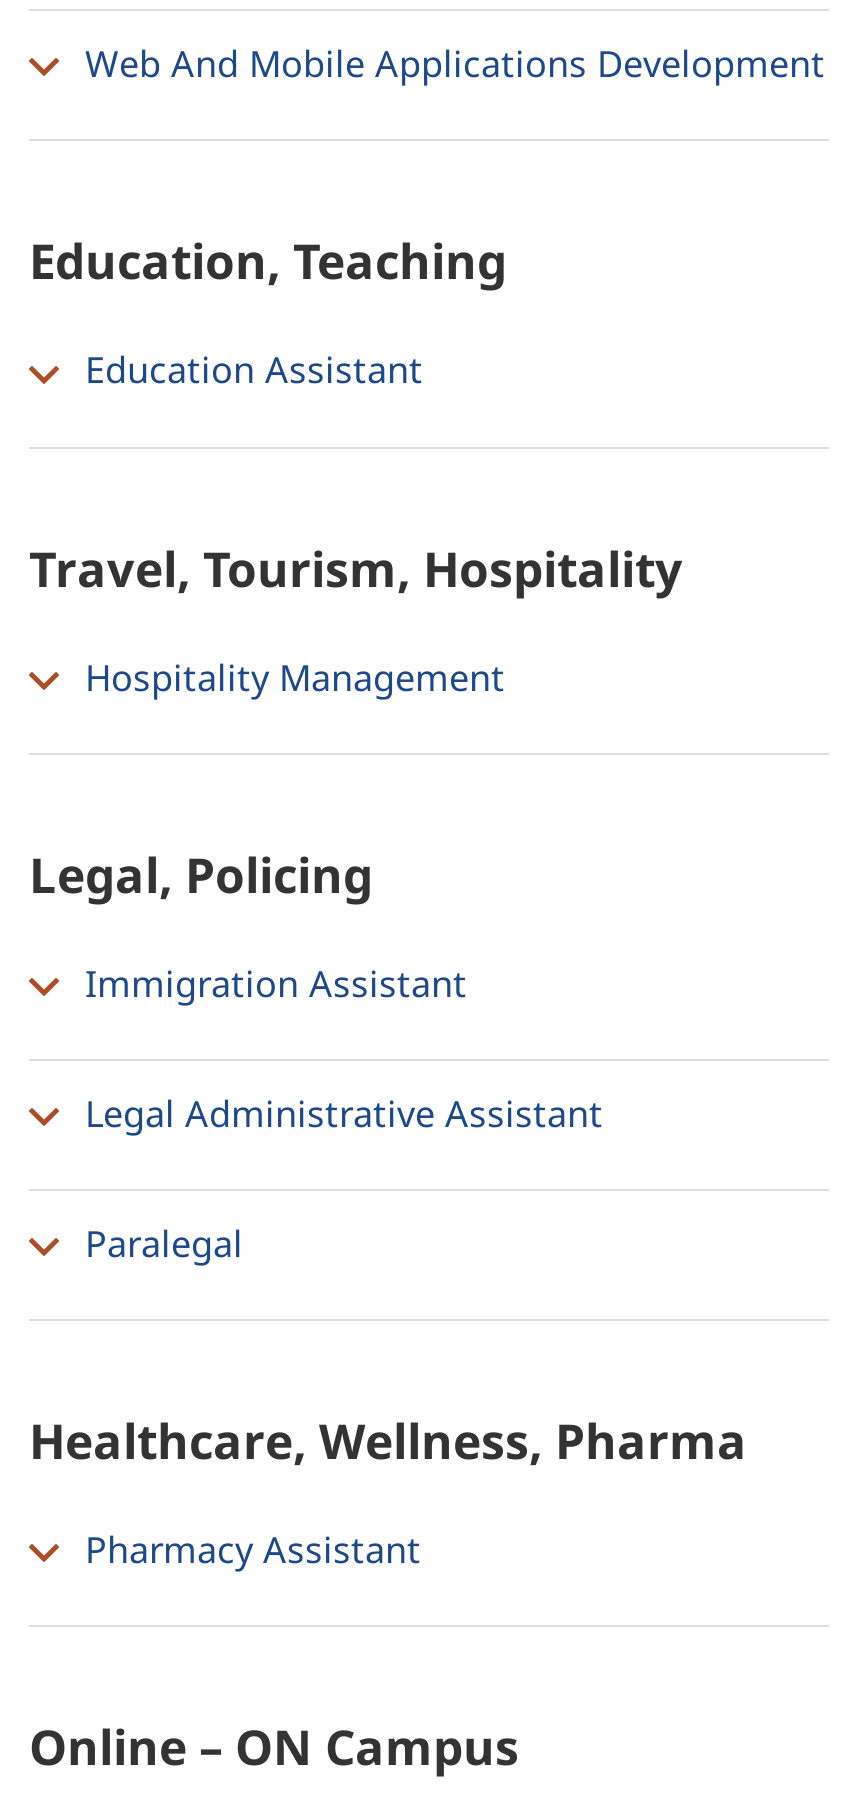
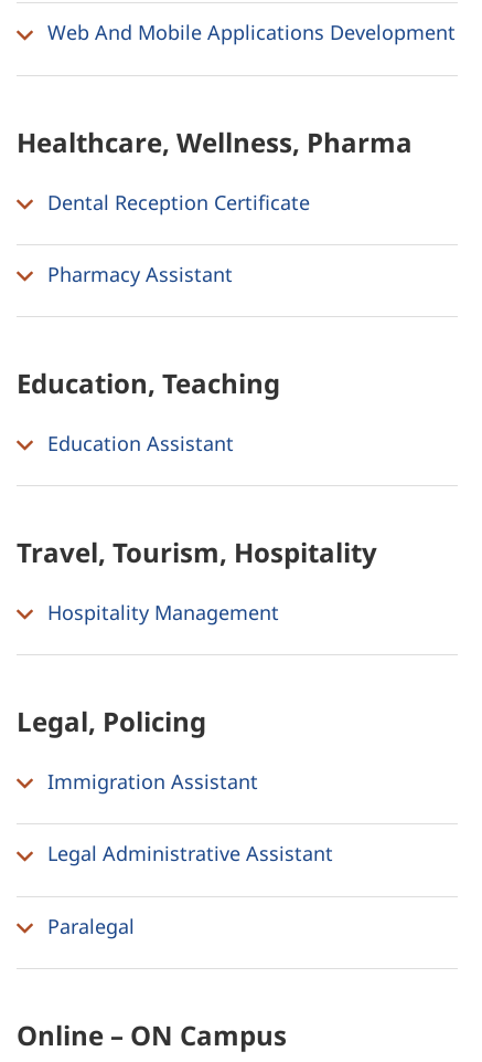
none -> [42,189,310,215] Dental Reception Certificate
moved [29,228,683,1268] -> [17,365,377,939]: Education, Teaching | Education Assistant | Travel, Tourism, Hospitality | Hospitality Management | Legal, Policing | Immigration Assistant | Legal Administrative Assistant | Paralegal
moved [29,1408,747,1474] -> [17,123,413,160]: Healthcare, Wellness, Pharma
moved [75,1526,421,1574] -> [42,261,233,287]: Pharmacy Assistant

